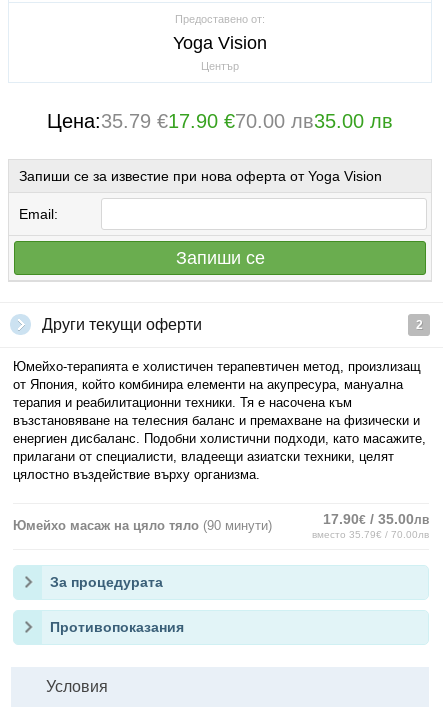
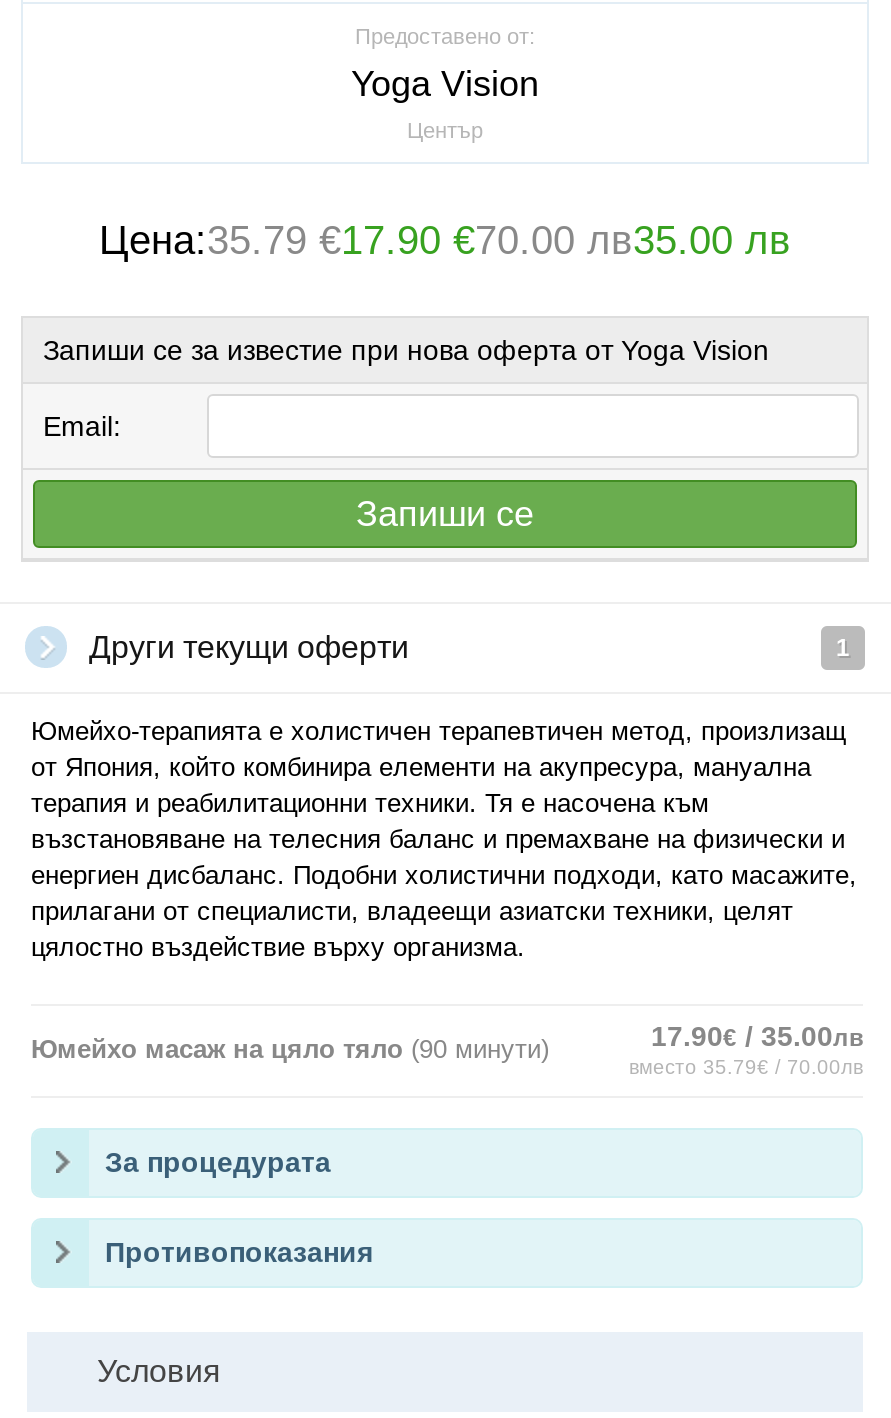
[415,318,422,332] 2 -> [836,634,850,662] 1

